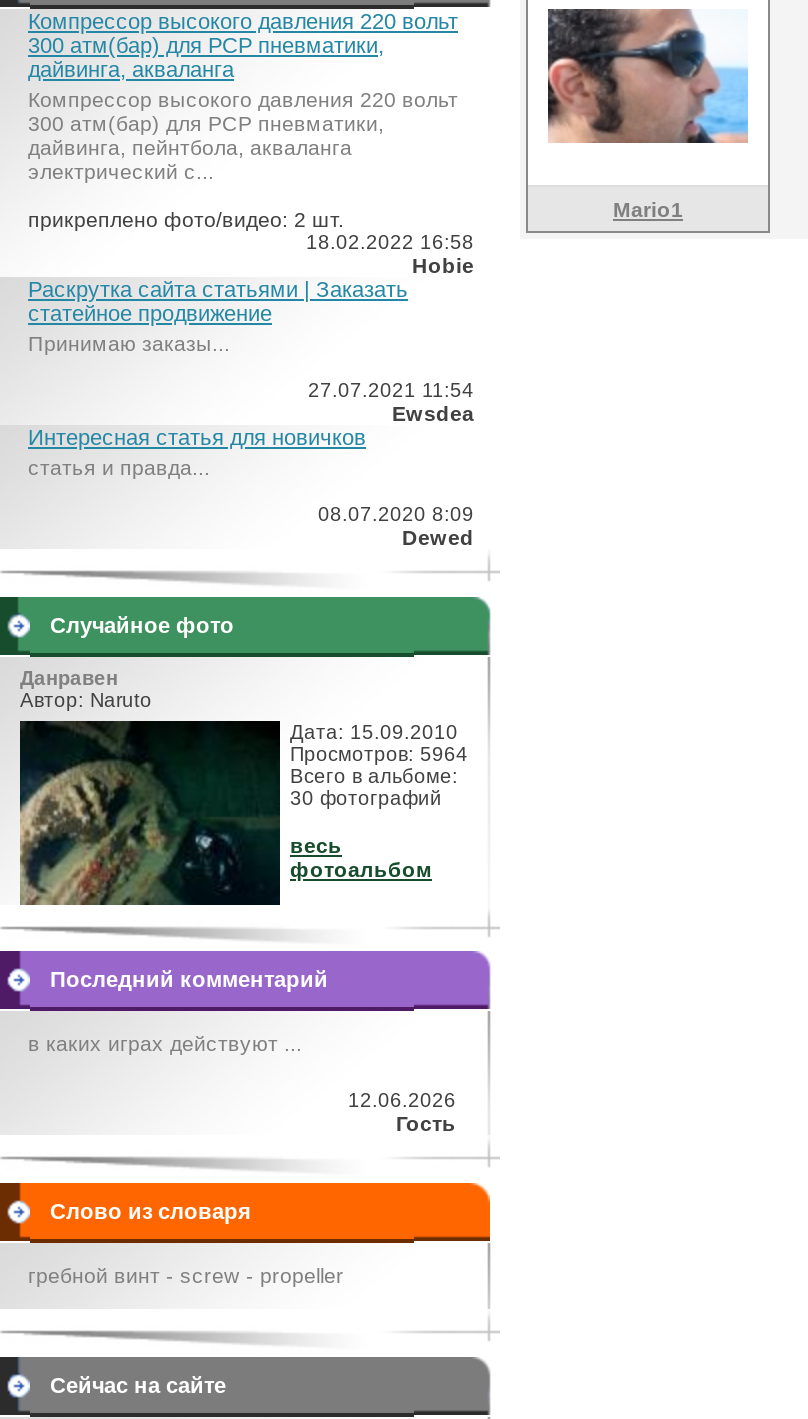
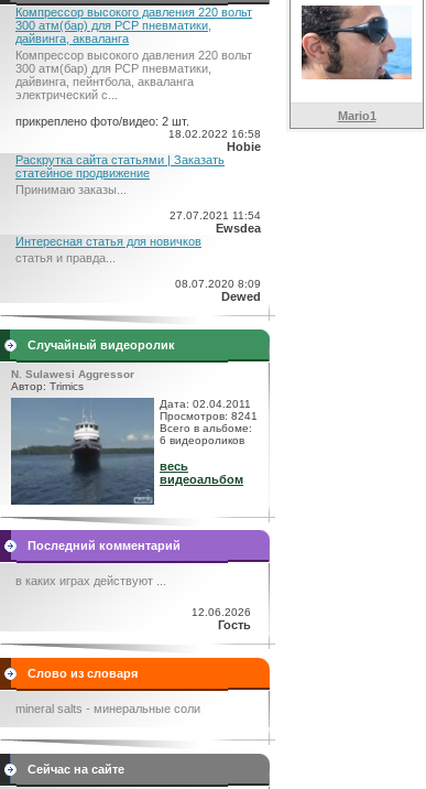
[50,613,234,637] Случайное фото -> [28,338,175,352] Случайный видеоролик
[20,667,152,711] Данравен | Автор: Naruto -> [11,368,134,392] N. Sulawesi Aggressor | Автор: Trimics
[20,721,468,907] [image] | Дата: 15.09.2010 | Просмотров: 5964 -> [10,398,258,506] [image] | Дата: 02.04.2011 | Просмотров: 8241
[290,787,442,809] 30 фотографий -> [160,434,244,446] 6 видеороликов
[290,857,432,881] фотоальбом -> [160,473,243,486] видеоальбом
[28,1263,344,1287] гребной винт - screw - propeller -> [15,702,200,715] mineral salts - минеральные соли

